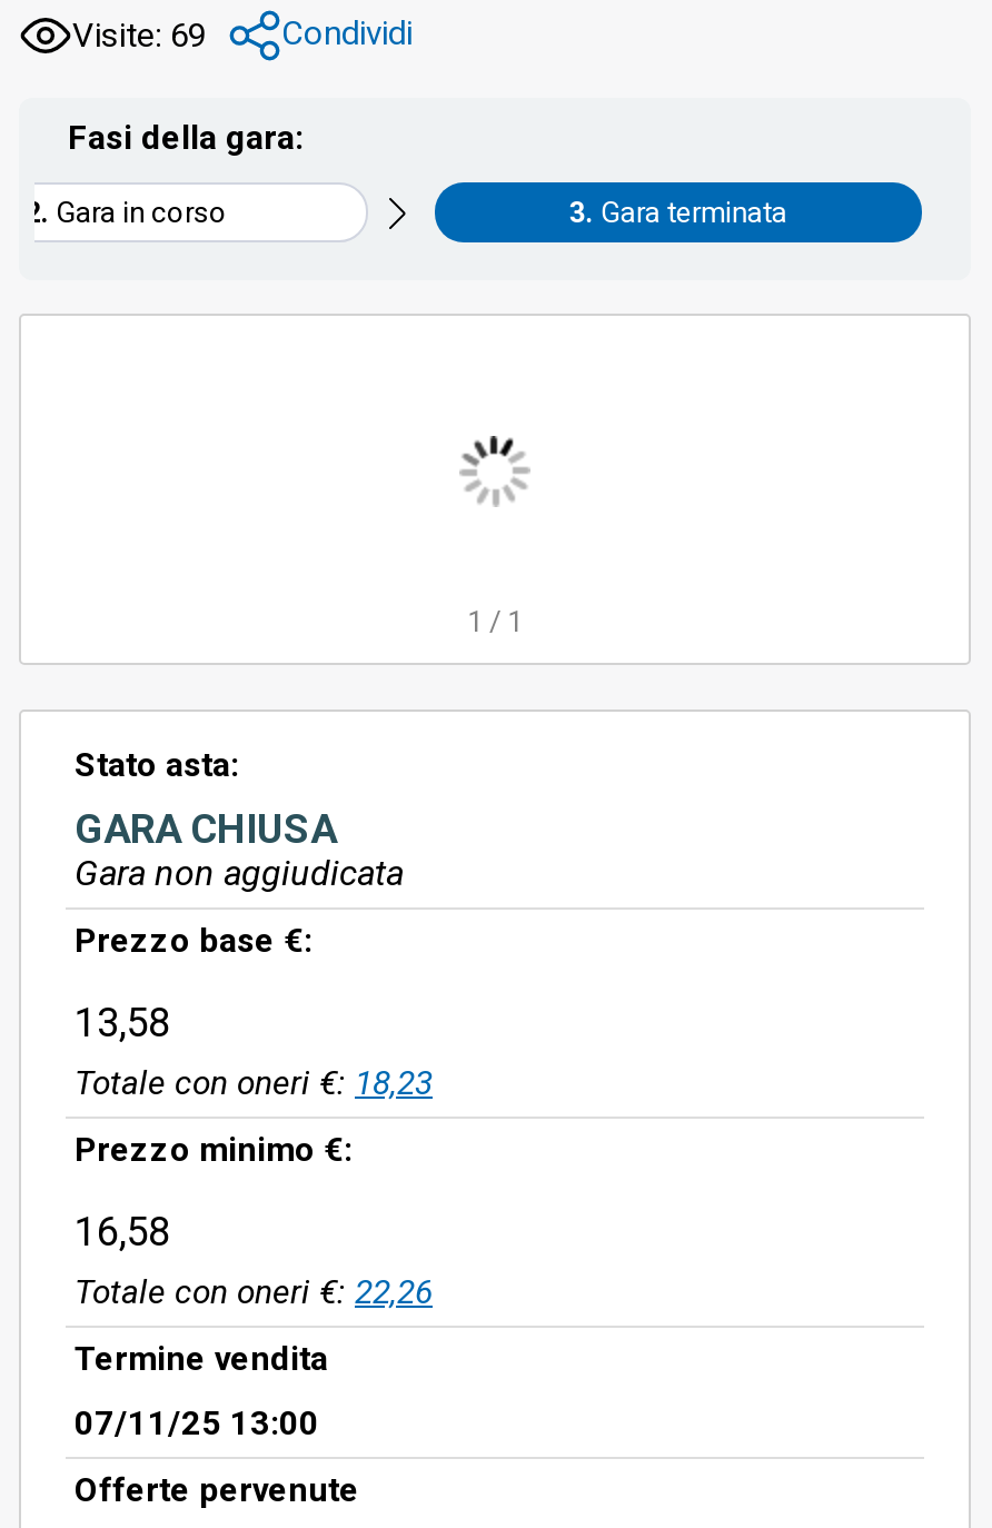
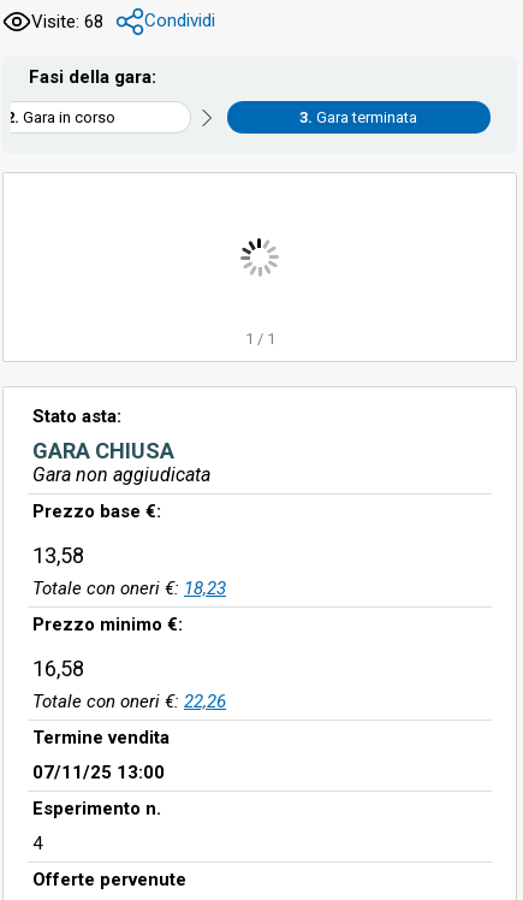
[72,13,413,54] Visite: 69 Condividi -> [31,10,215,32] Visite: 68 Condividi
none -> [32,798,161,854] Esperimento n. | 4

